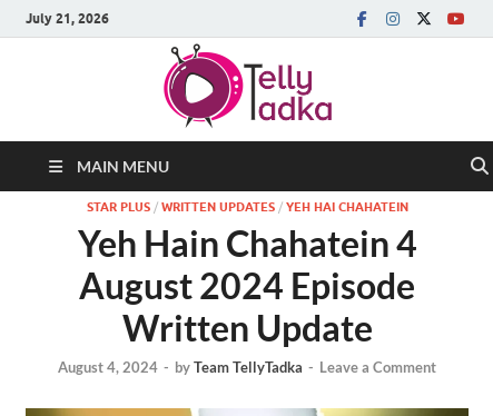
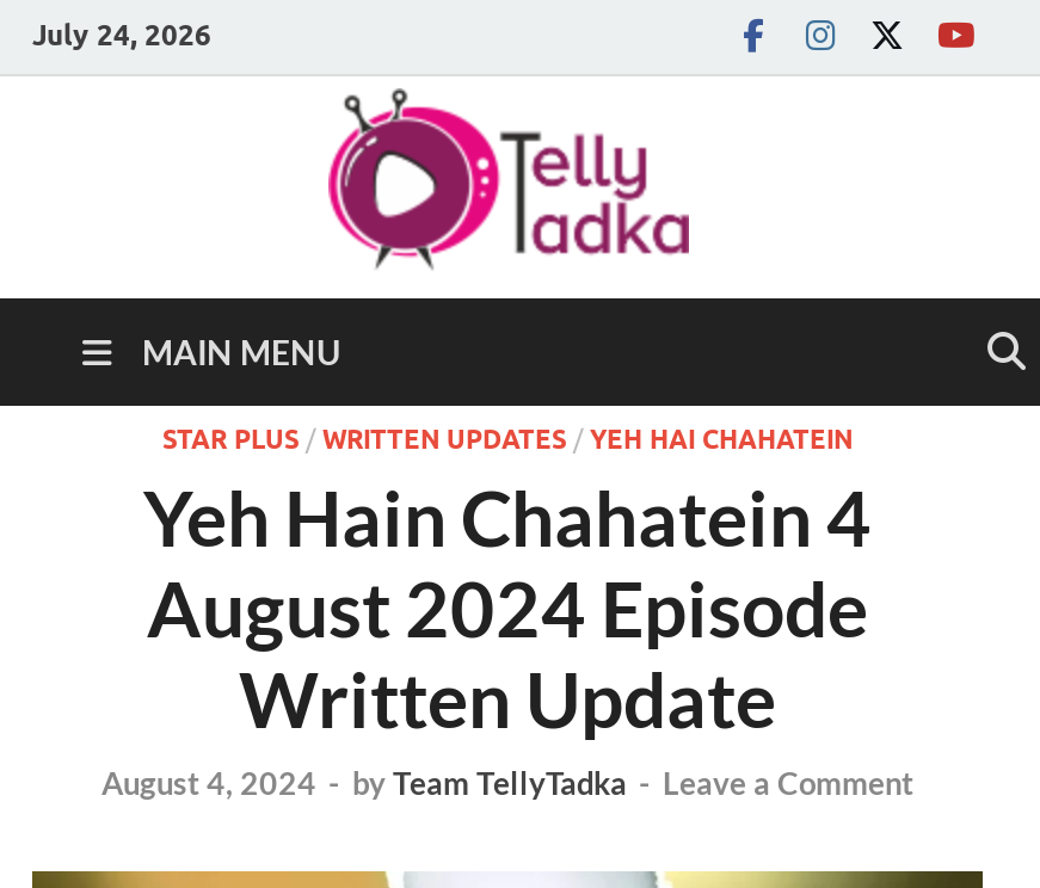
[26,9,109,26] July 21, 2026 -> [32,16,211,51] July 24, 2026

